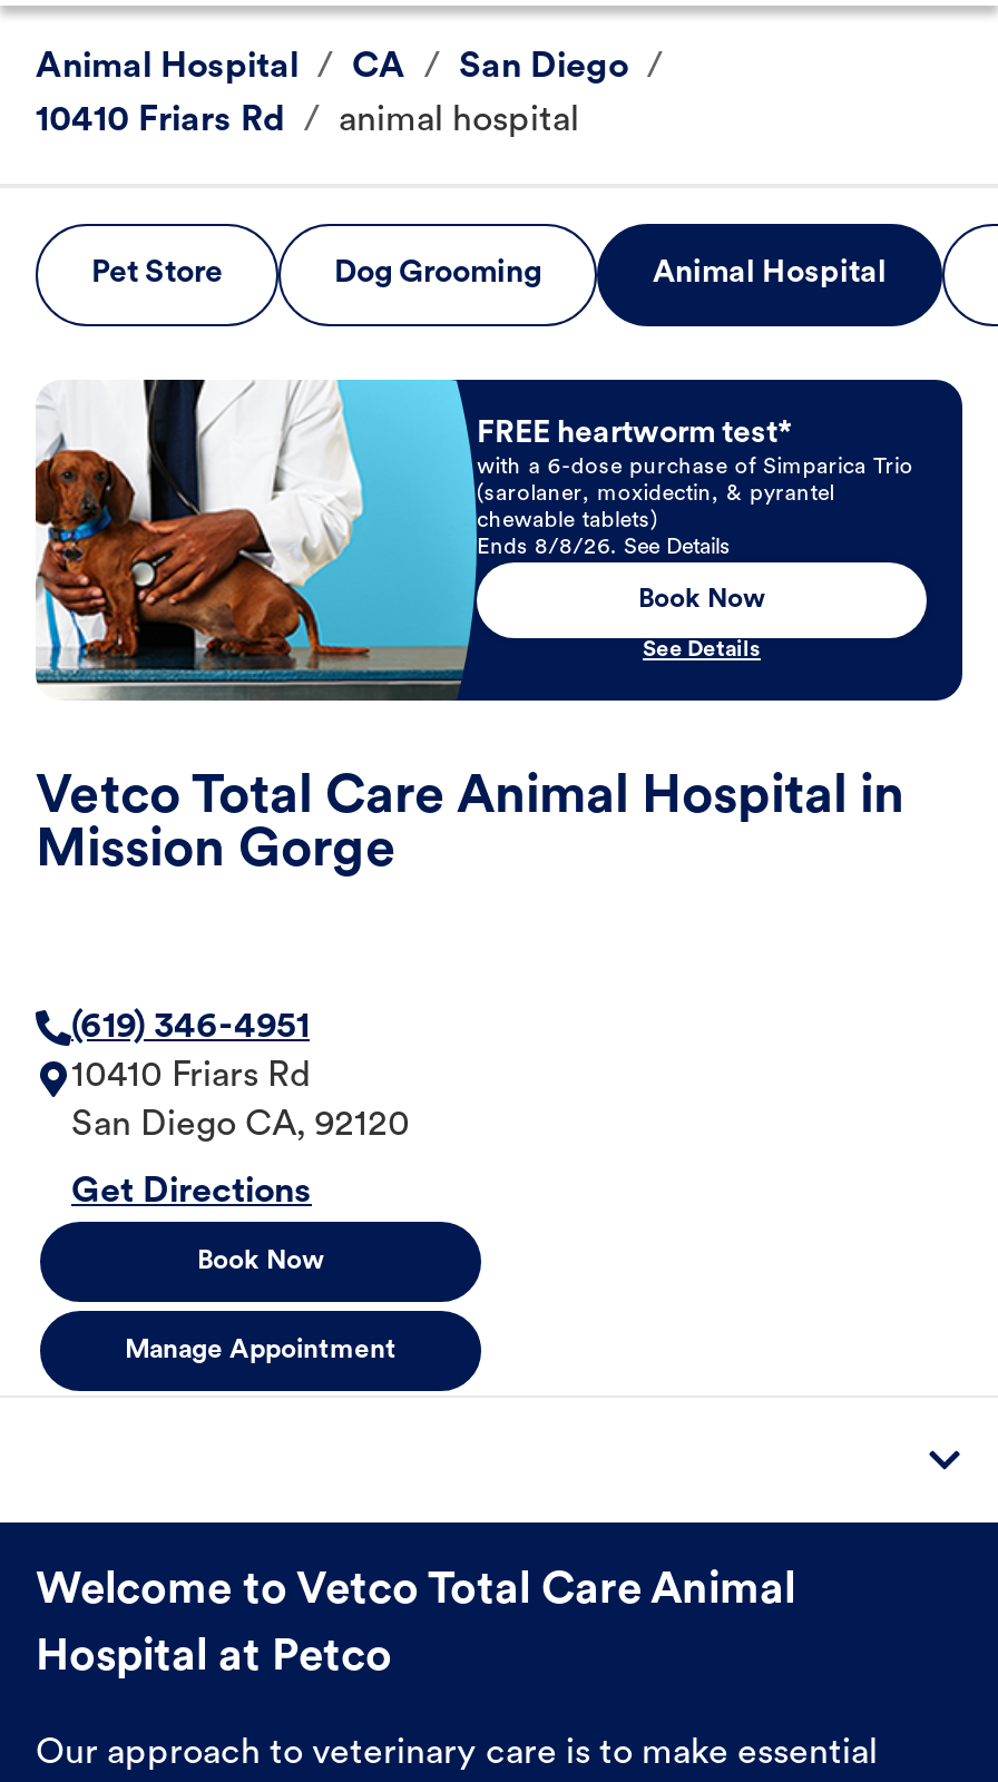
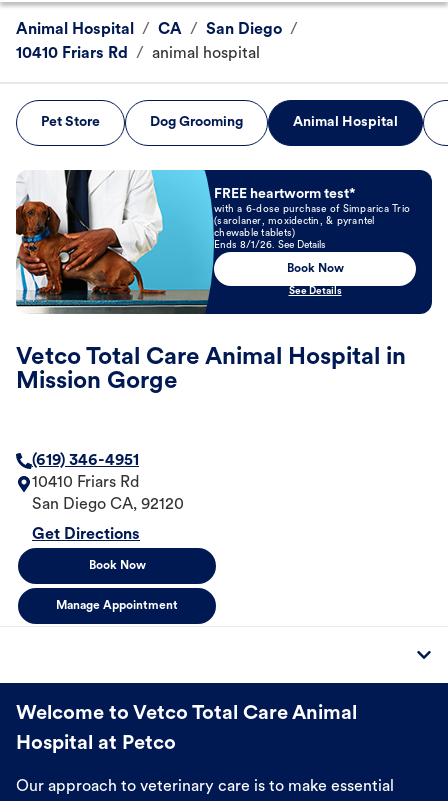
[477,536,731,561] Ends 8/8/26. See Details -> [214,240,326,251] Ends 8/1/26. See Details

